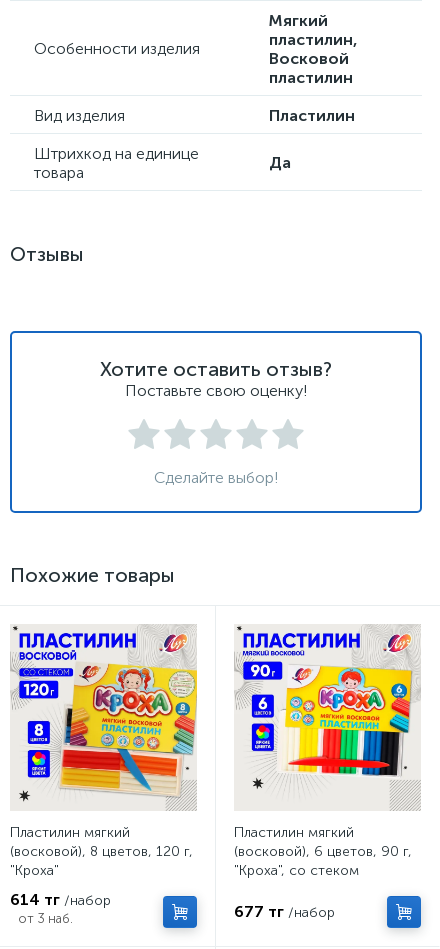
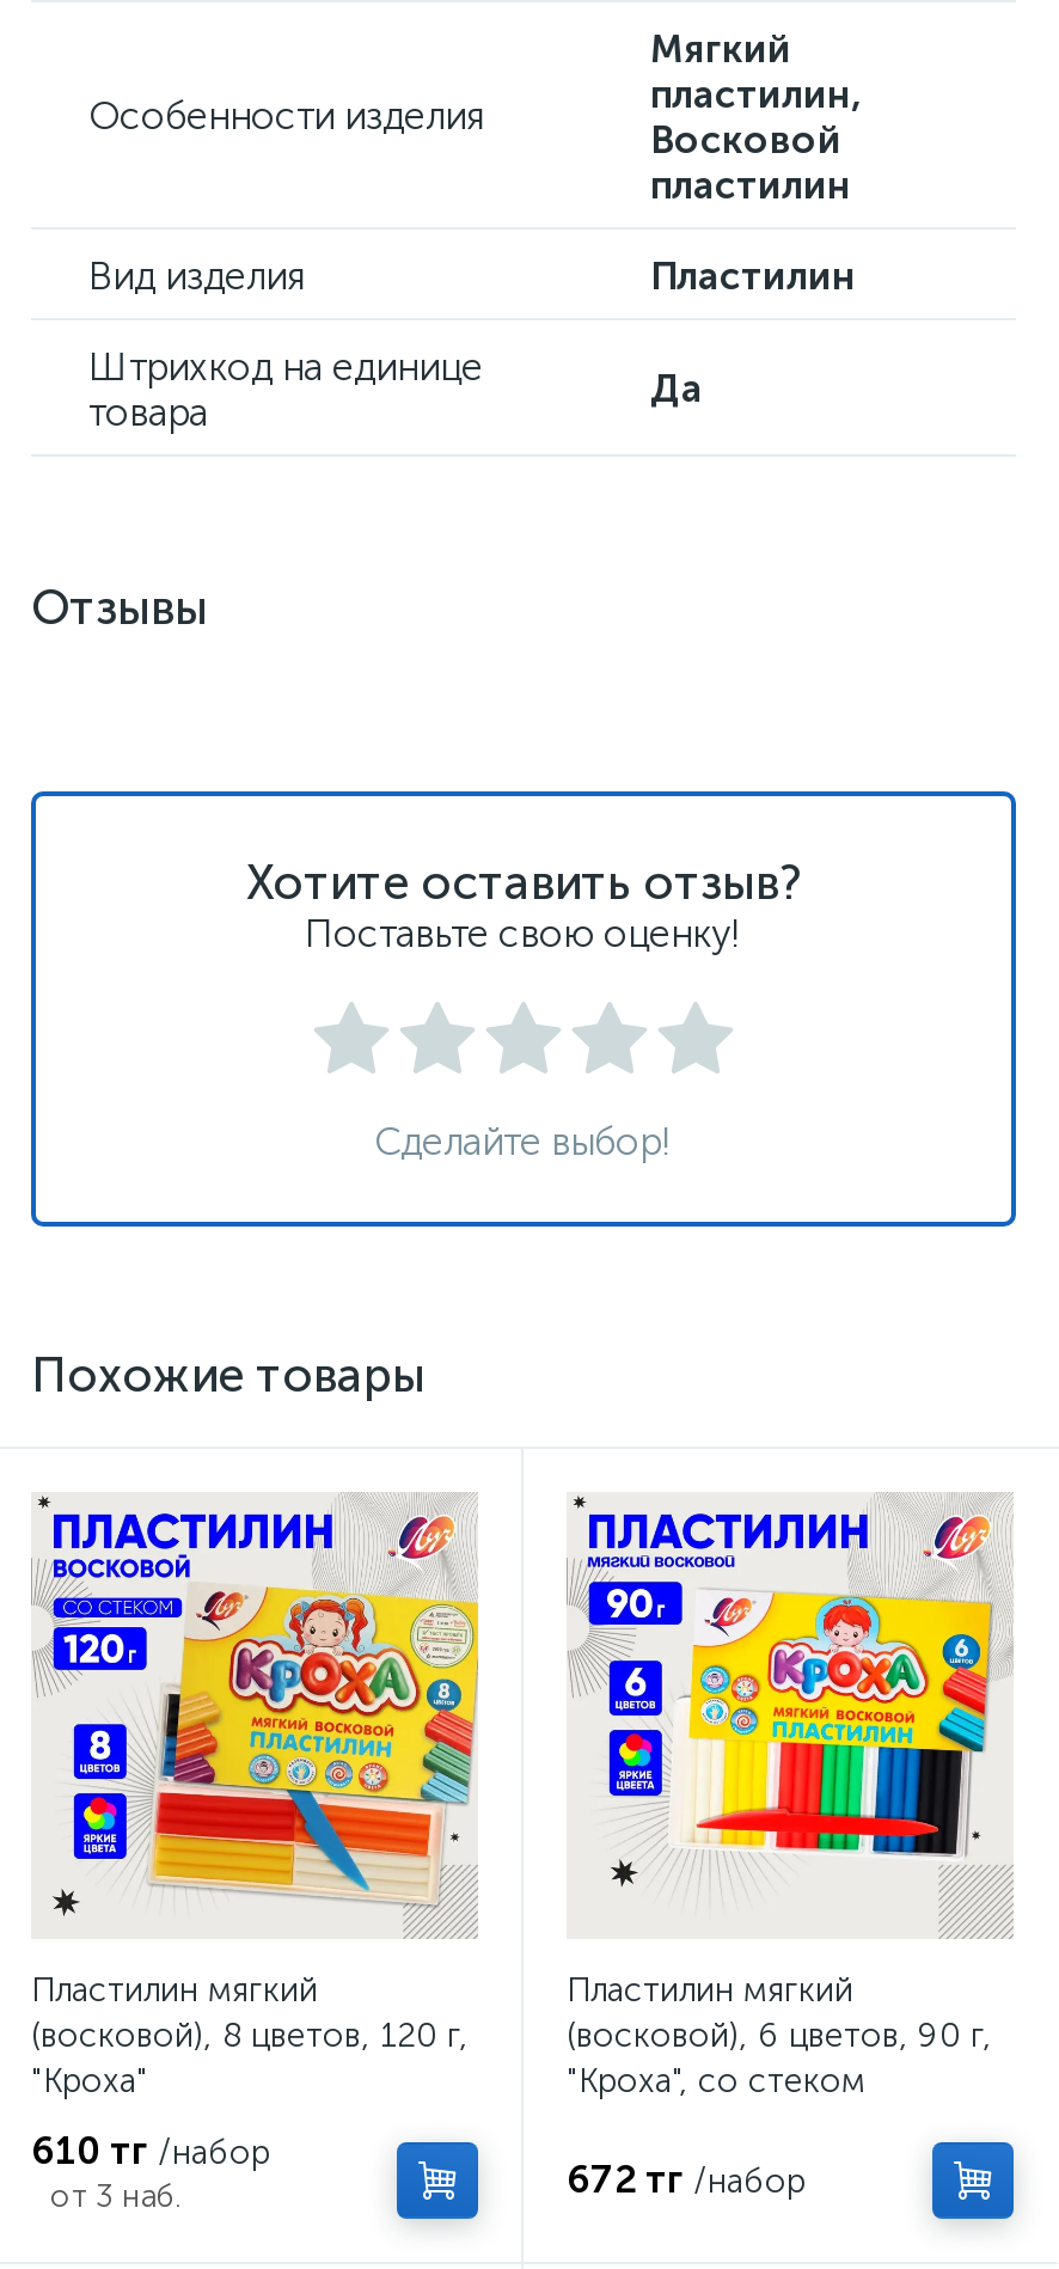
[10,890,111,909] 614 тг /набор -> [31,2128,270,2173] 610 тг /набор
[234,902,335,921] 677 тг /набор -> [567,2157,806,2202] 672 тг /набор

